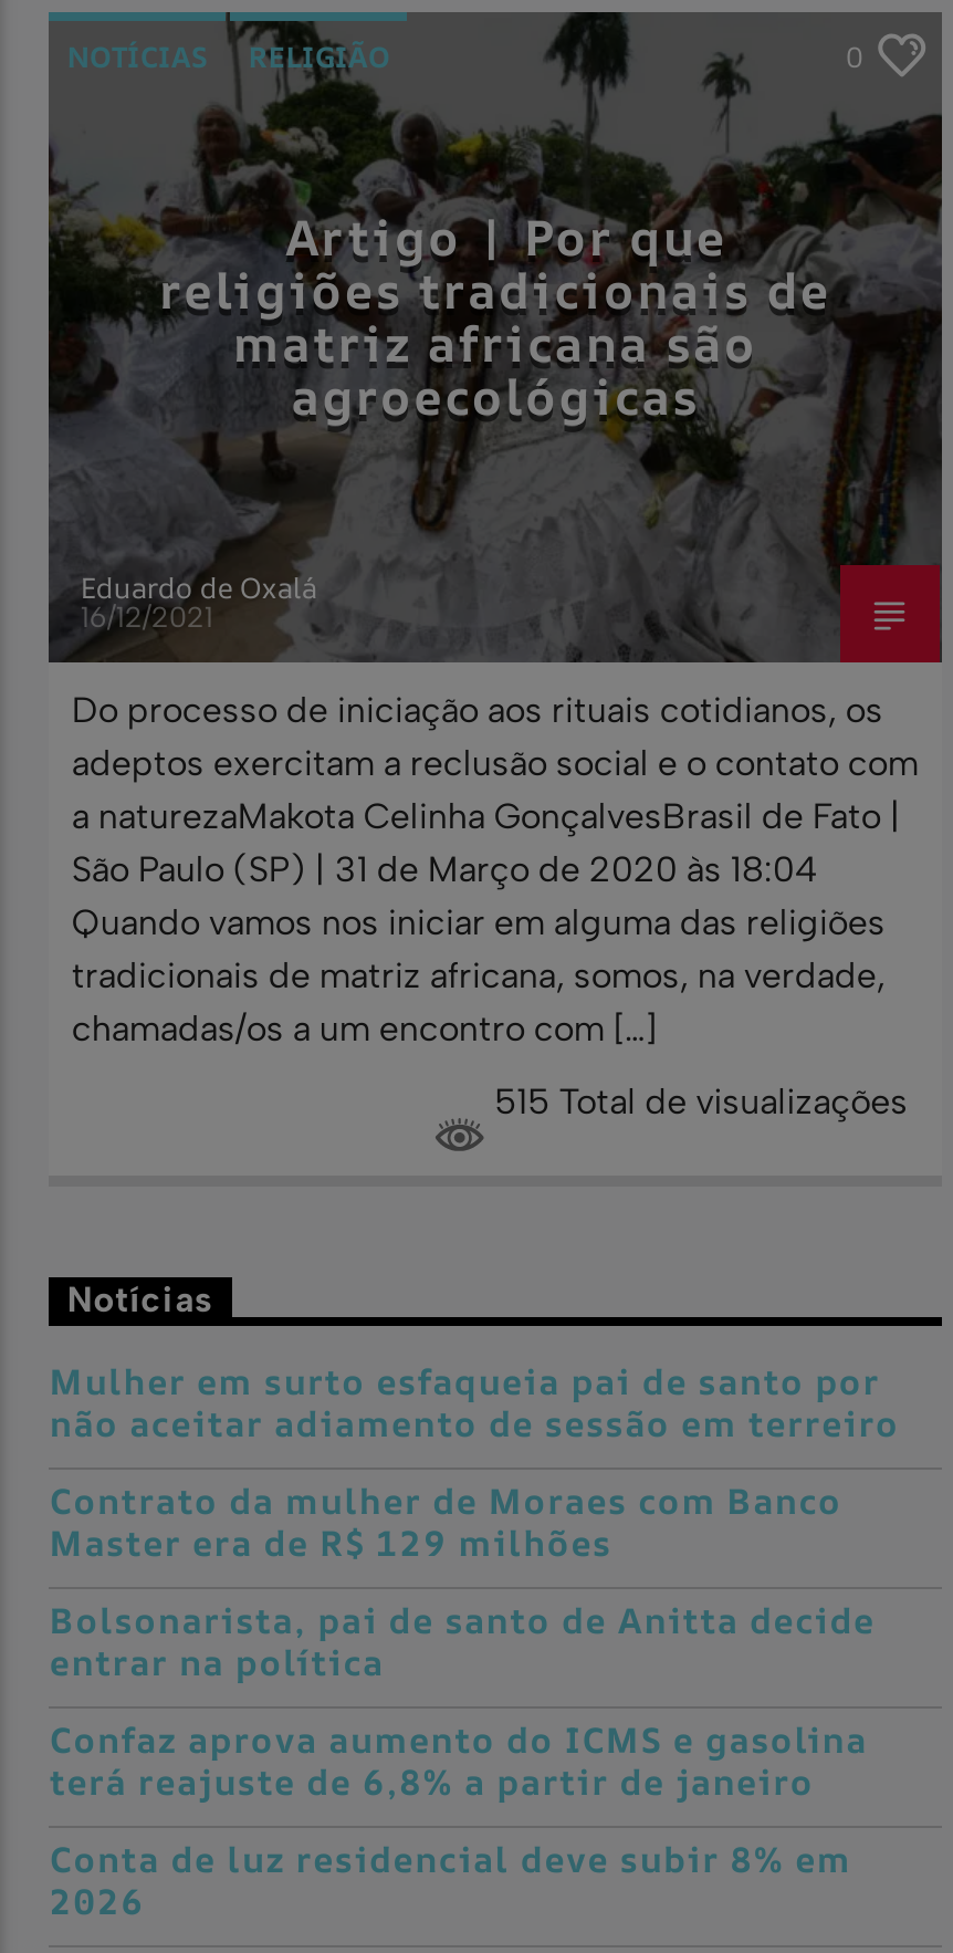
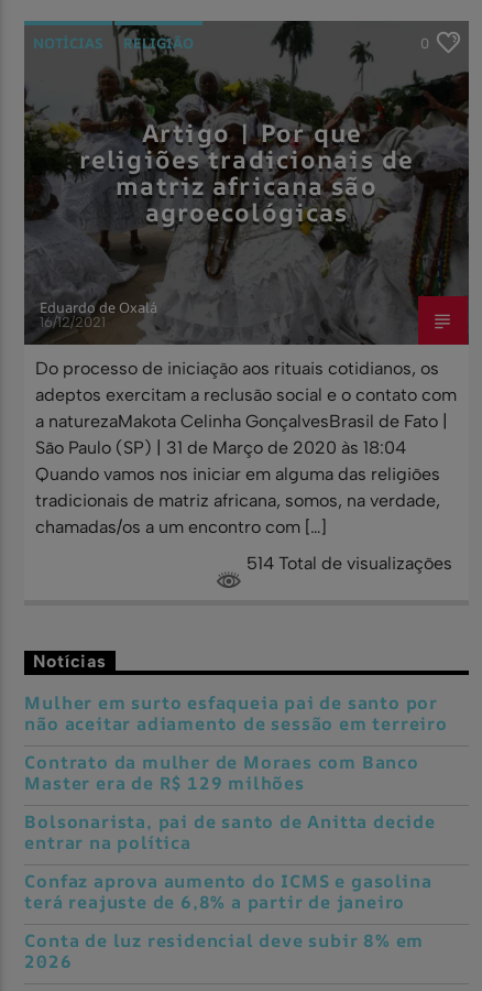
[486,1080,908,1122] 515 Total de visualizações -> [242,553,452,574] 514 Total de visualizações

